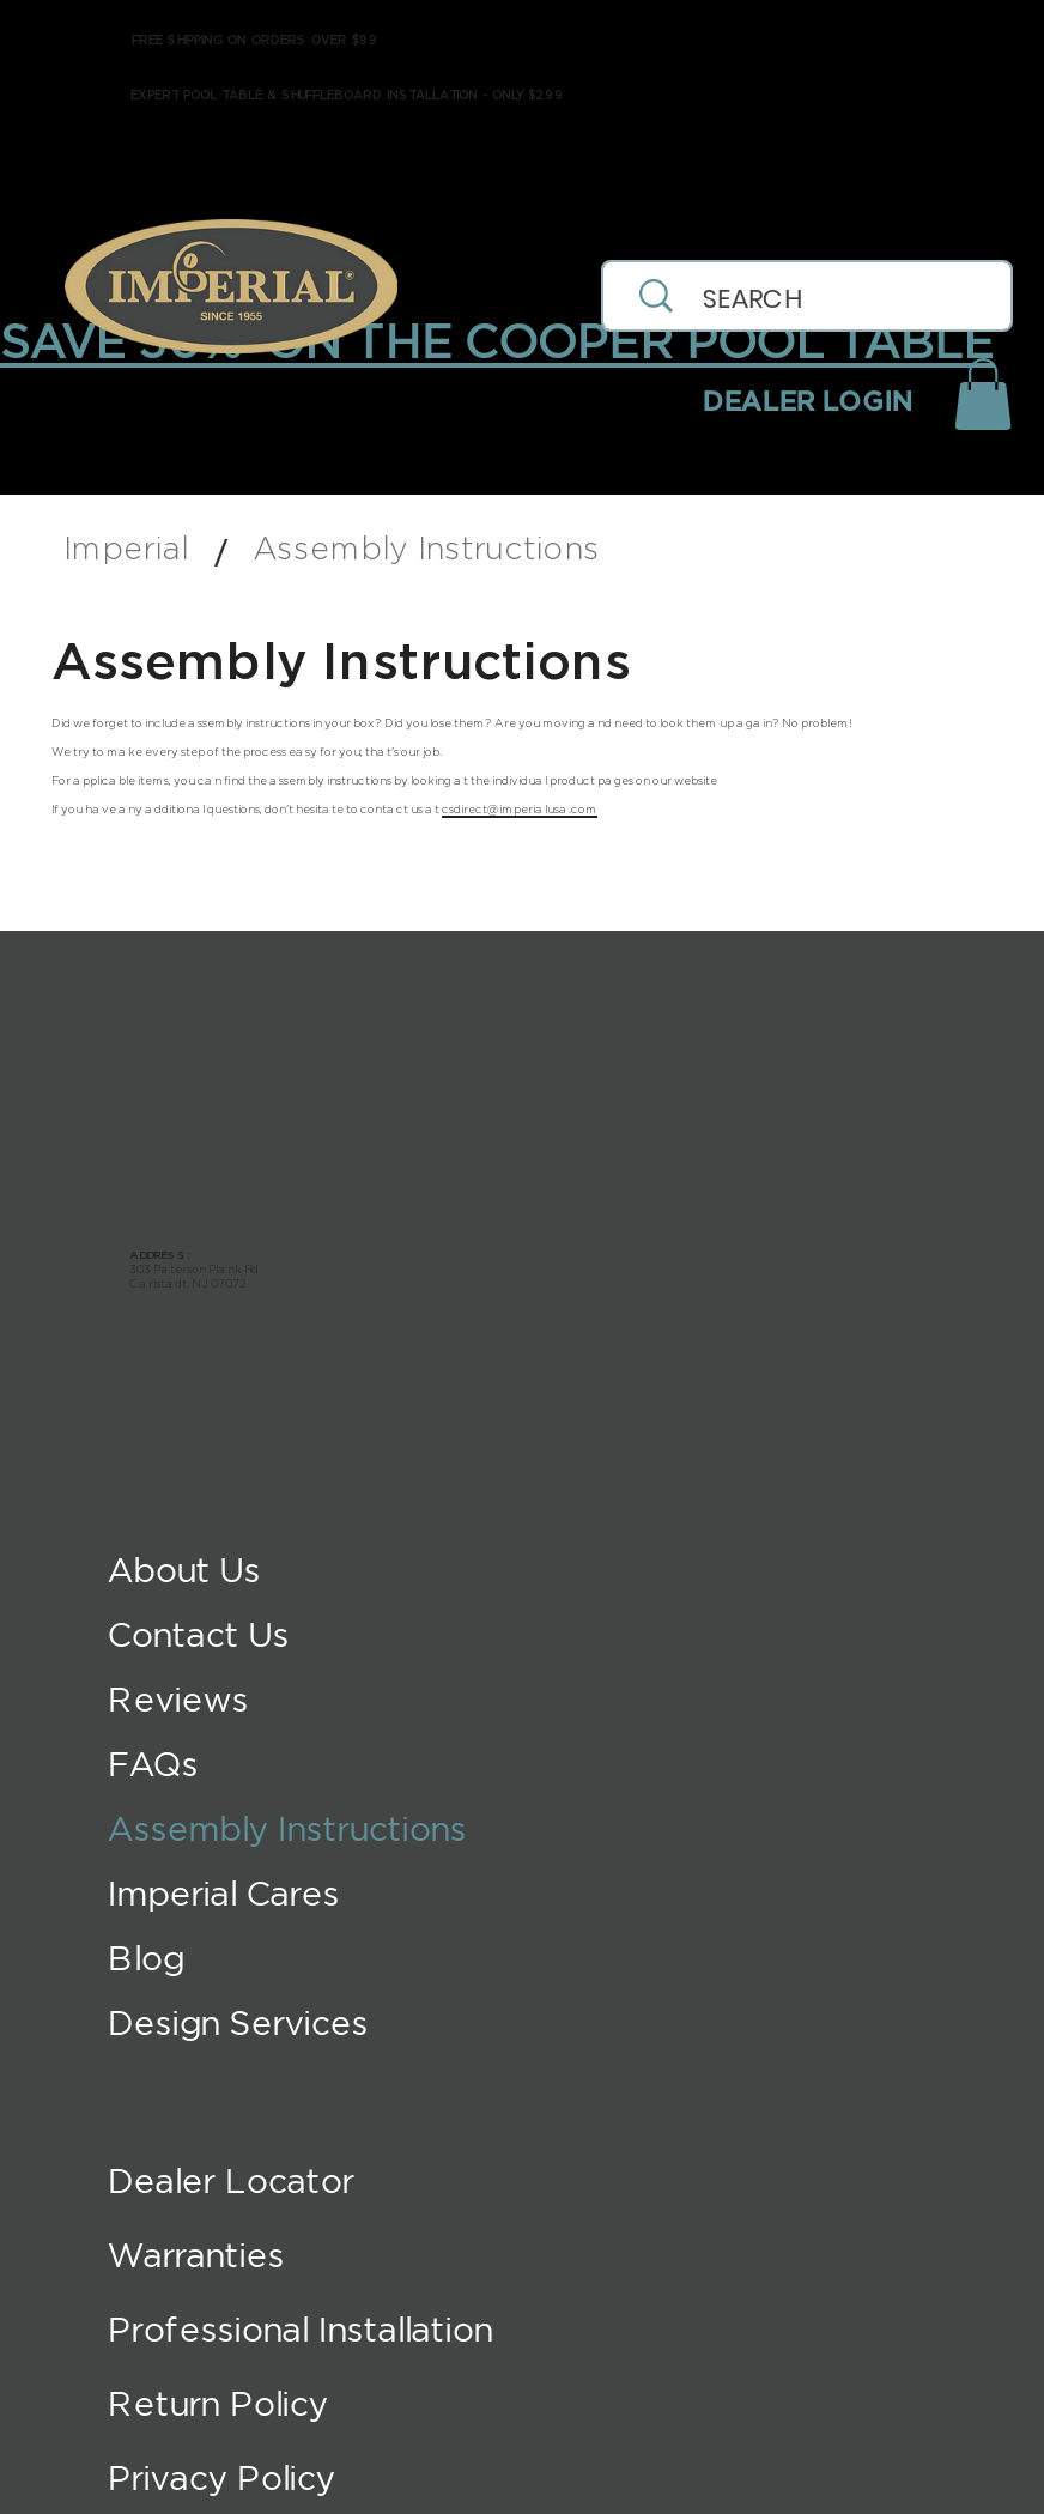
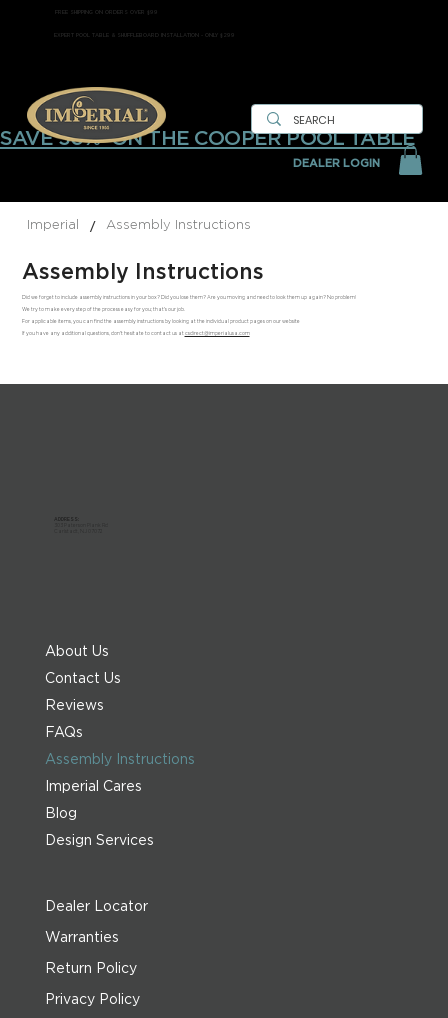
[107,2316,493,2349] Professional Installation -> none

